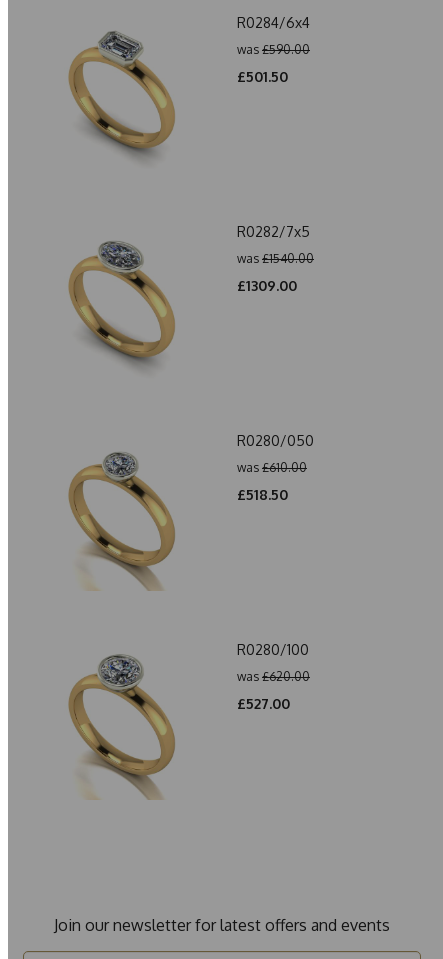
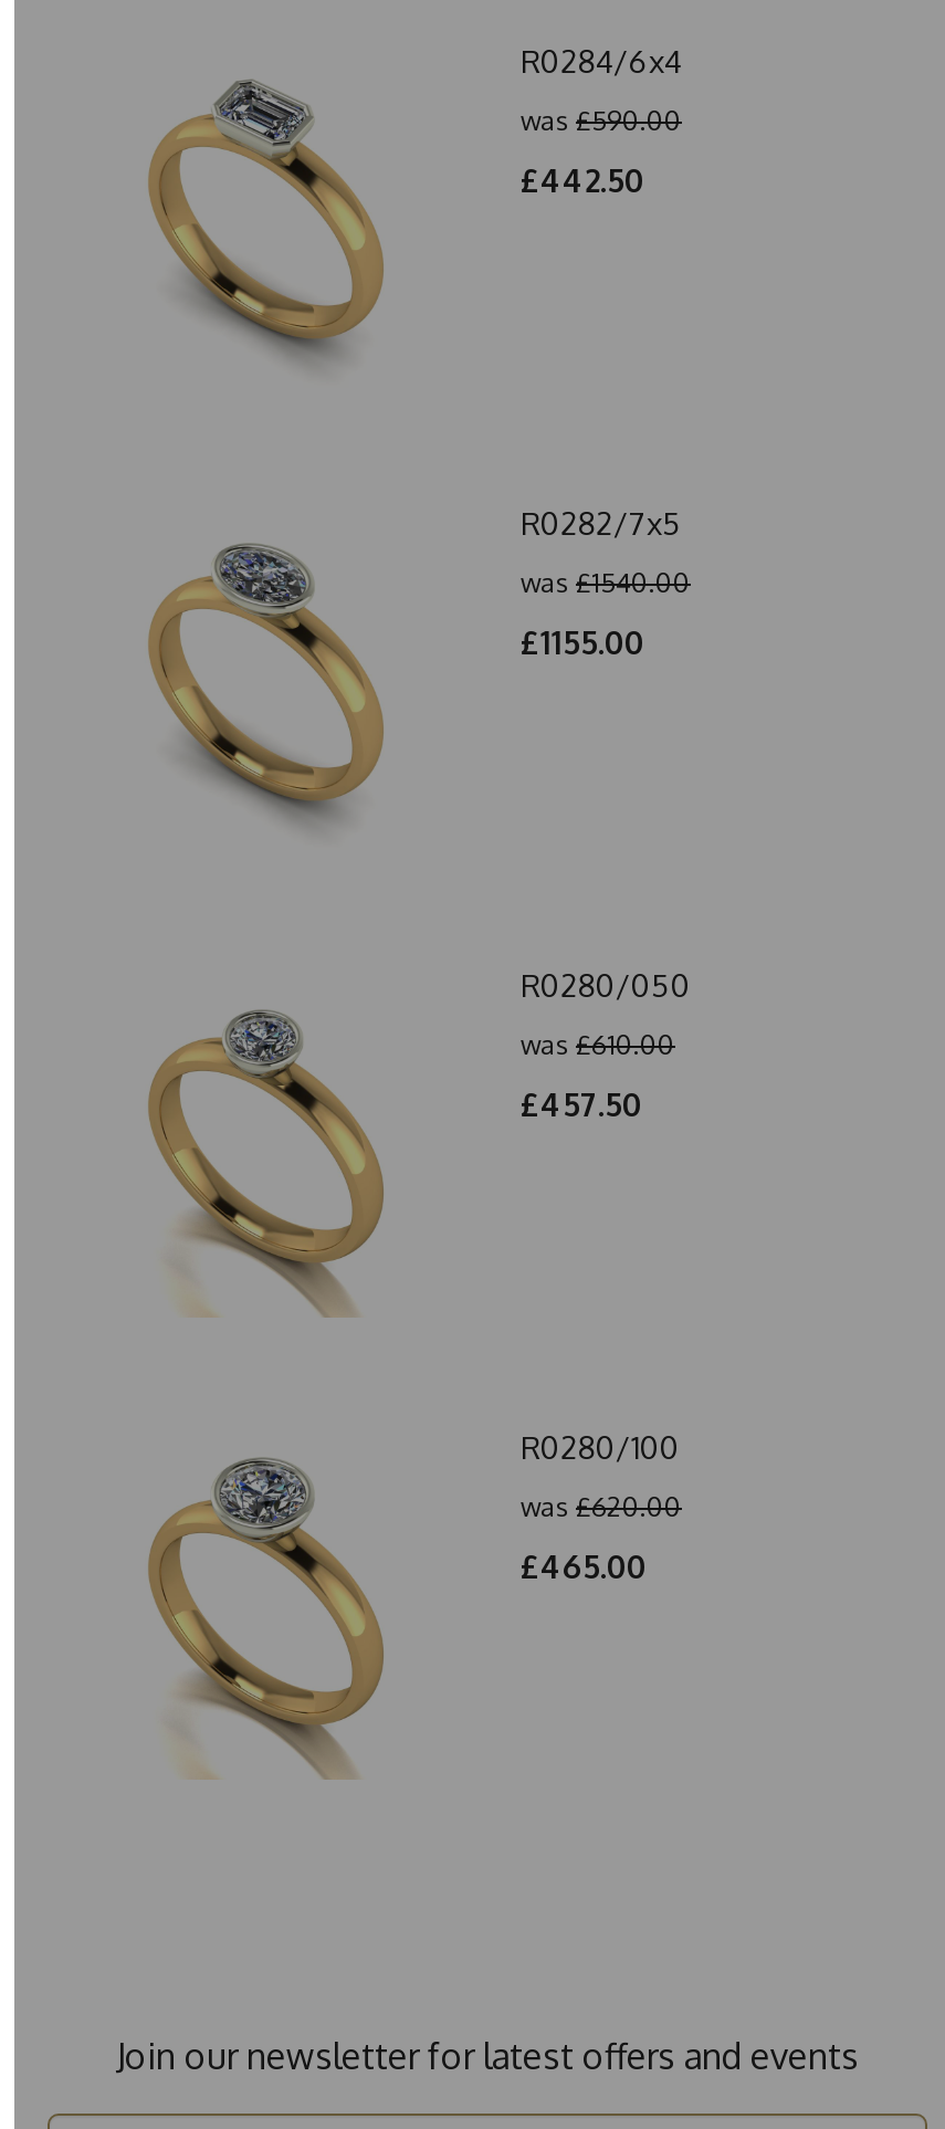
[237,67,288,84] £501.50 -> [521,160,644,198] £442.50
[237,276,297,293] £1309.00 -> [521,622,644,660] £1155.00
[237,485,288,502] £518.50 -> [521,1084,642,1122] £457.50
[237,694,290,711] £527.00 -> [521,1546,647,1584] £465.00

